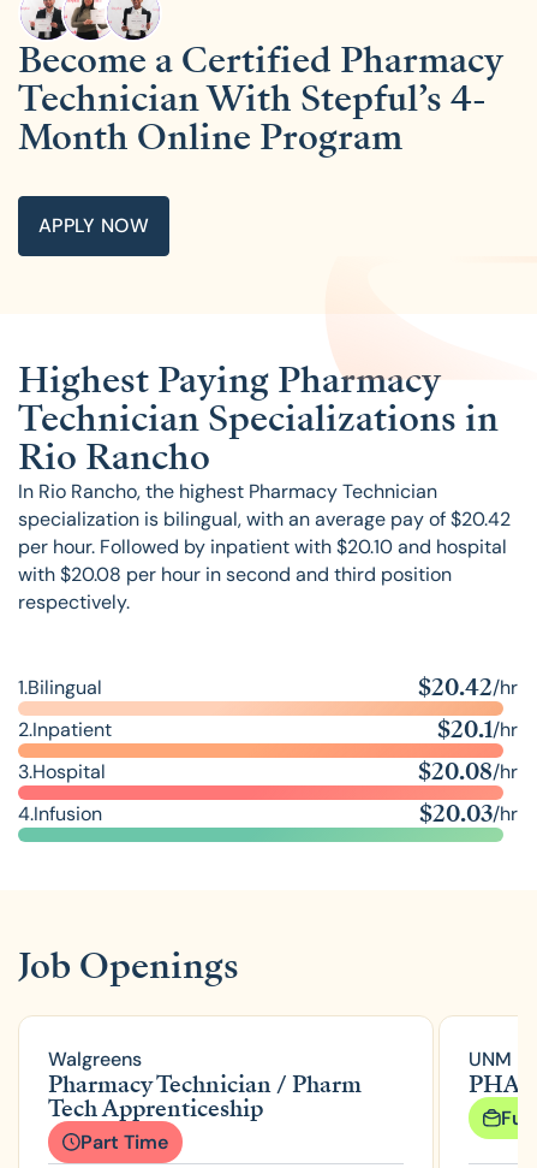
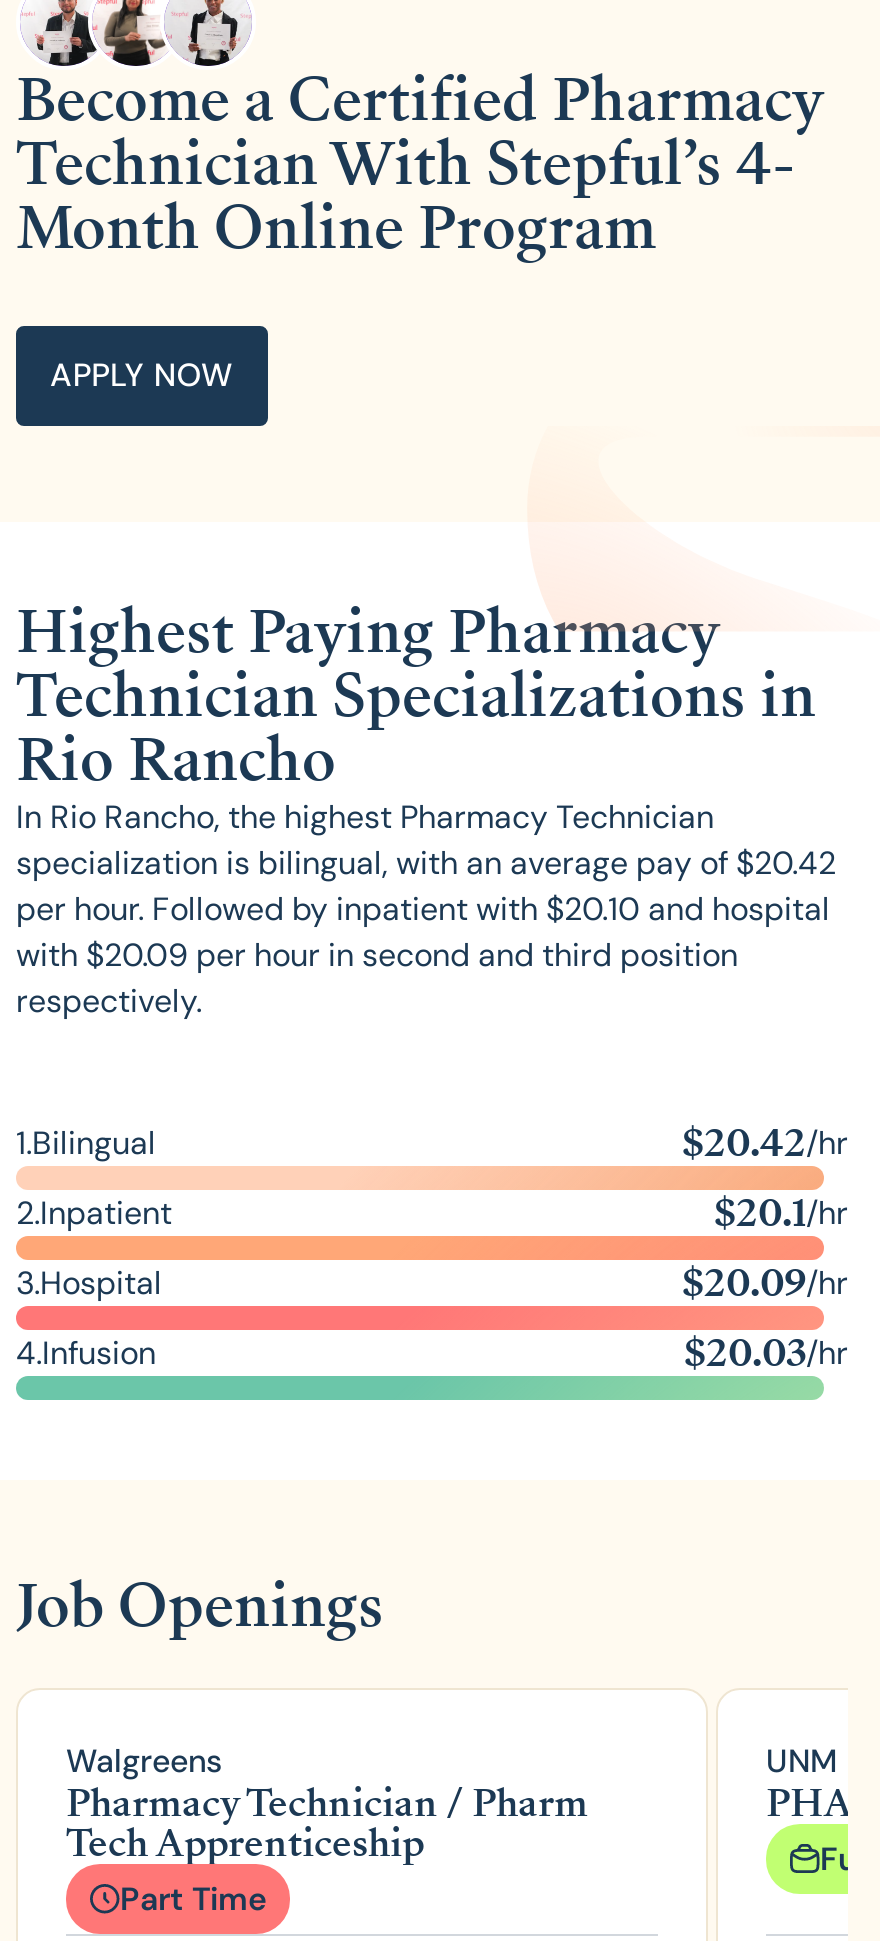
[18,561,452,587] with $20.08 per hour in second and third position -> [16,933,738,975] with $20.09 per hour in second and third position
[418,755,518,787] $20.08/hr -> [682,1255,848,1309] $20.09/hr

